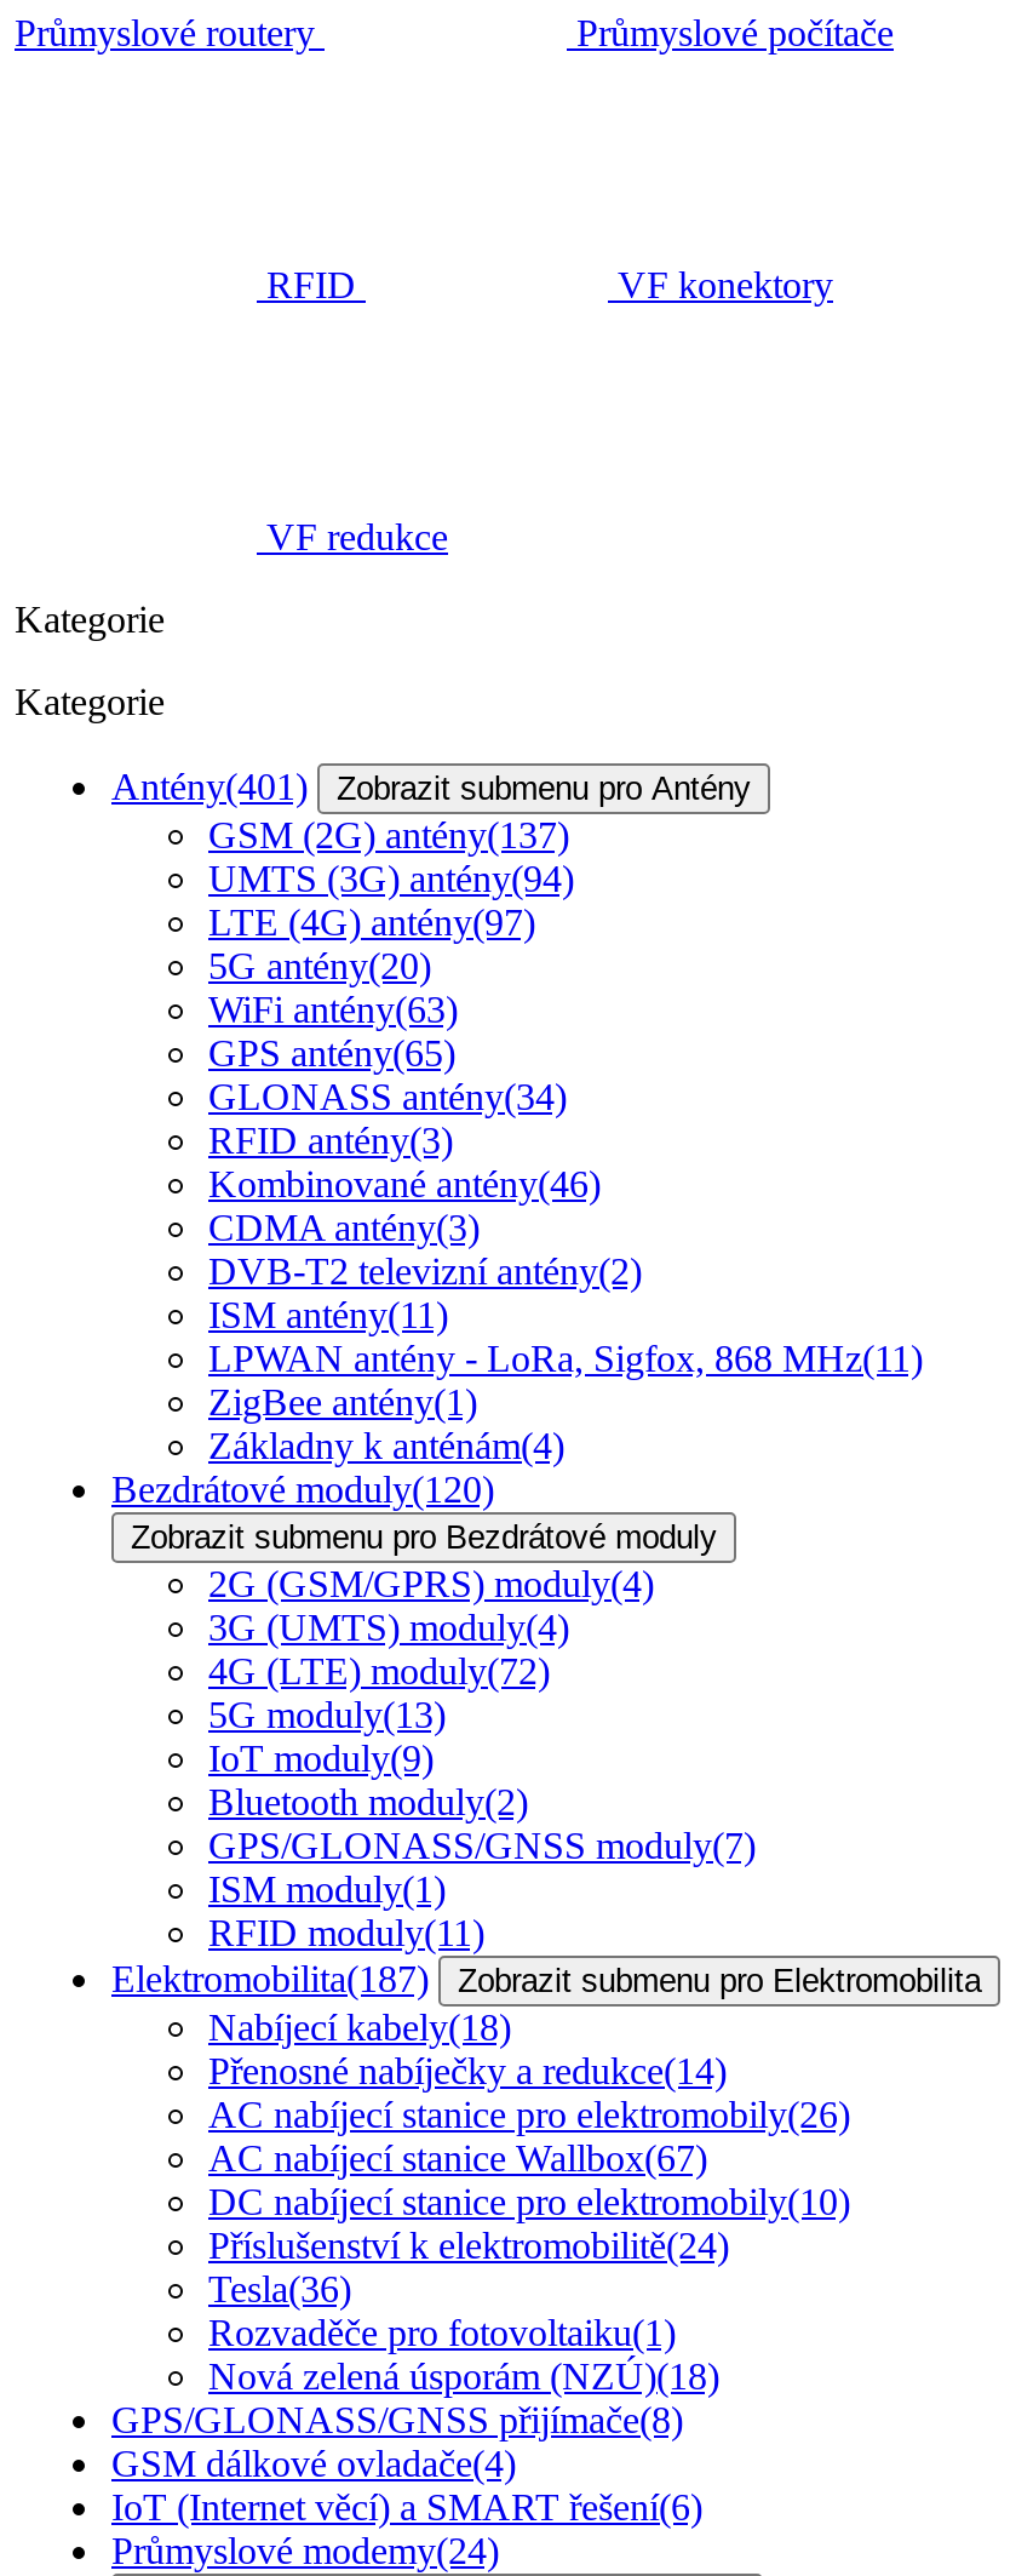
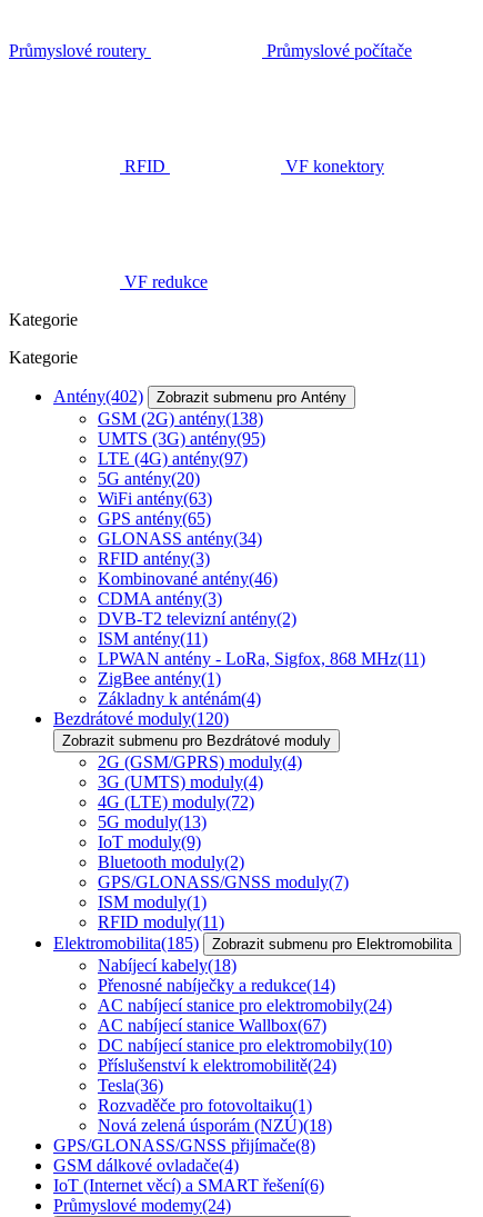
[111,766,751,807] Antény(401) Zobrazit submenu pro Antény -> [53,387,346,406] Antény(402) Zobrazit submenu pro Antény
[208,814,569,855] GSM (2G) antény(137) -> [98,409,263,428] GSM (2G) antény(138)
[208,858,574,899] UMTS (3G) antény(94) -> [98,429,265,448] UMTS (3G) antény(95)
[111,1958,429,1999] Elektromobilita(187) -> [53,934,199,952] Elektromobilita(185)
[208,2094,850,2135] AC nabíjecí stanice pro elektromobily(26) -> [98,996,392,1015] AC nabíjecí stanice pro elektromobily(24)

